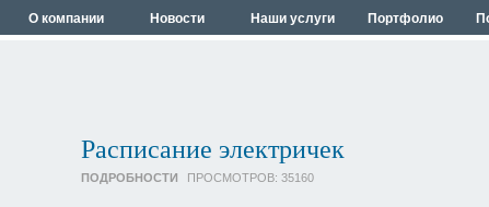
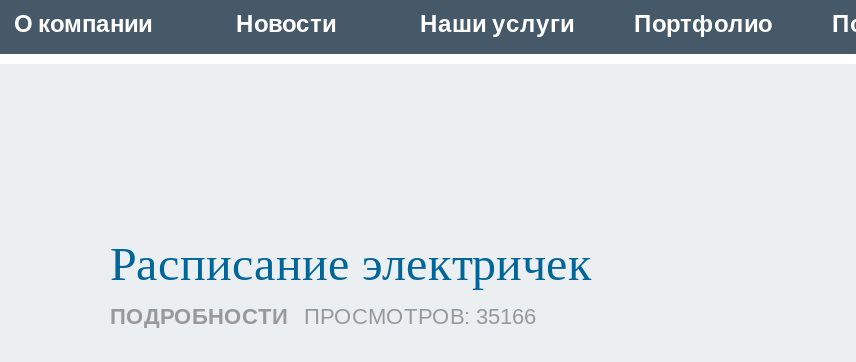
[81,171,314,184] ПОДРОБНОСТИ ПРОСМОТРОВ: 35160 -> [110,304,536,328] ПОДРОБНОСТИ ПРОСМОТРОВ: 35166

